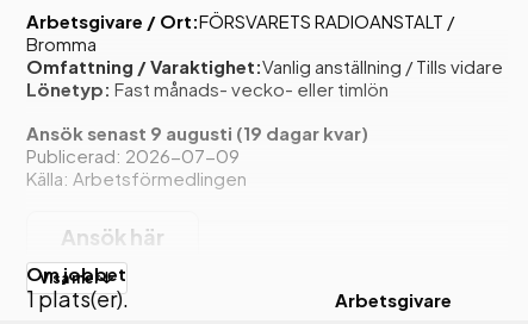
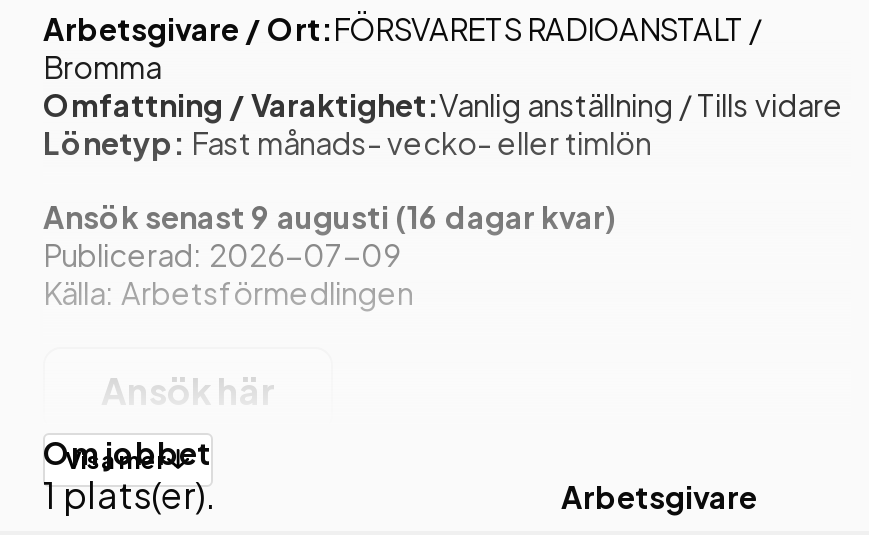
[26,121,368,144] Ansök senast 9 augusti (19 dagar kvar) -> [43,197,617,235] Ansök senast 9 augusti (16 dagar kvar)

